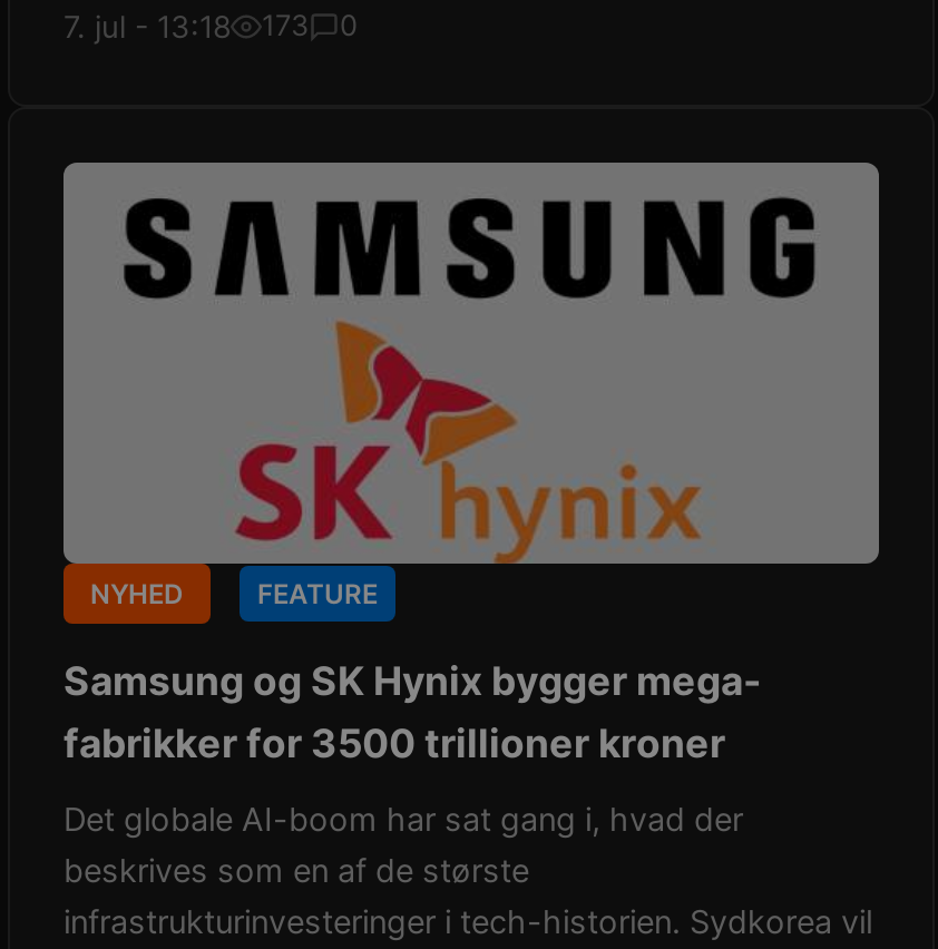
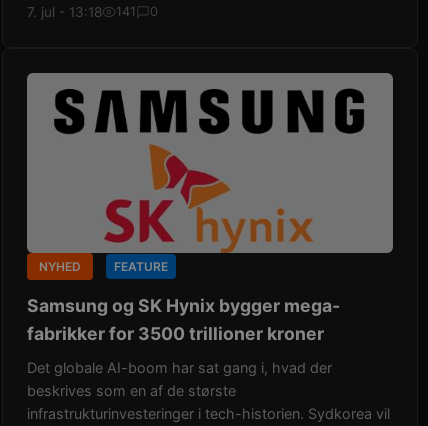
[63,9,358,45] 7. jul - 13:18 173 0 -> [27,4,158,20] 7. jul - 13:18 141 0

